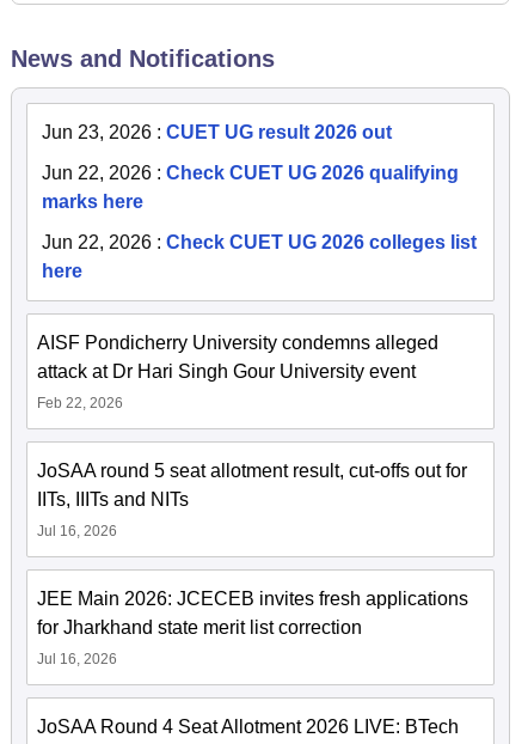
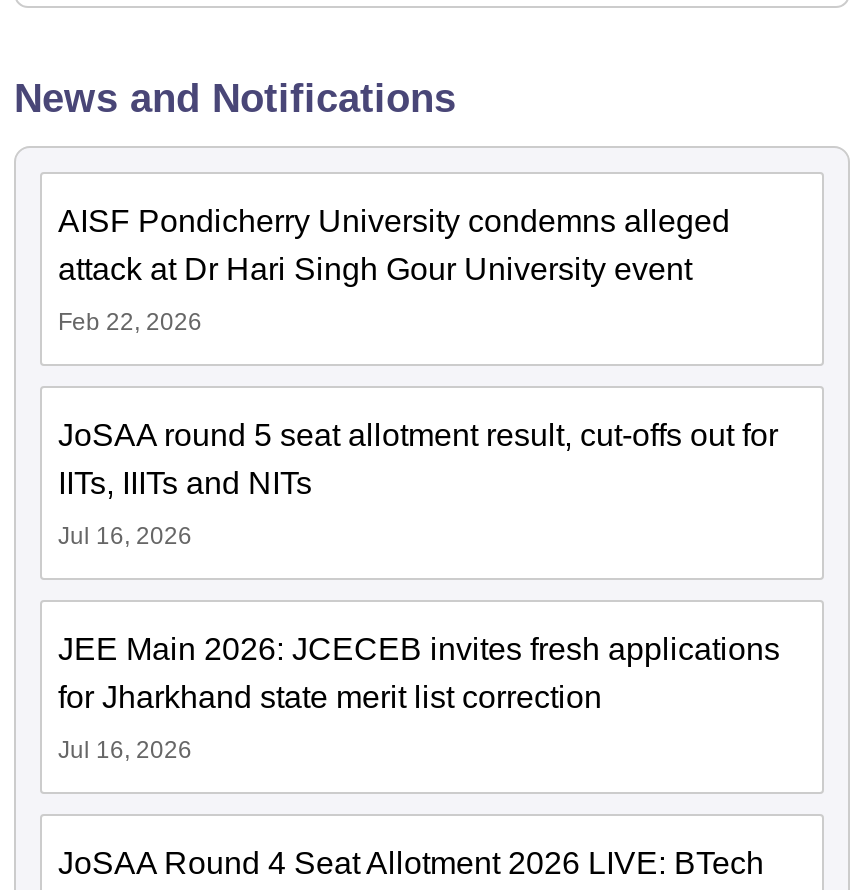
[42,122,477,281] Jun 23, 2026: CUET UG result 2026 out | Jun 22, 2026: Check CUET UG 2026 qualifying | marks here | Jun 22, 2026: Check CUET UG 2026 colleges list | here -> none

